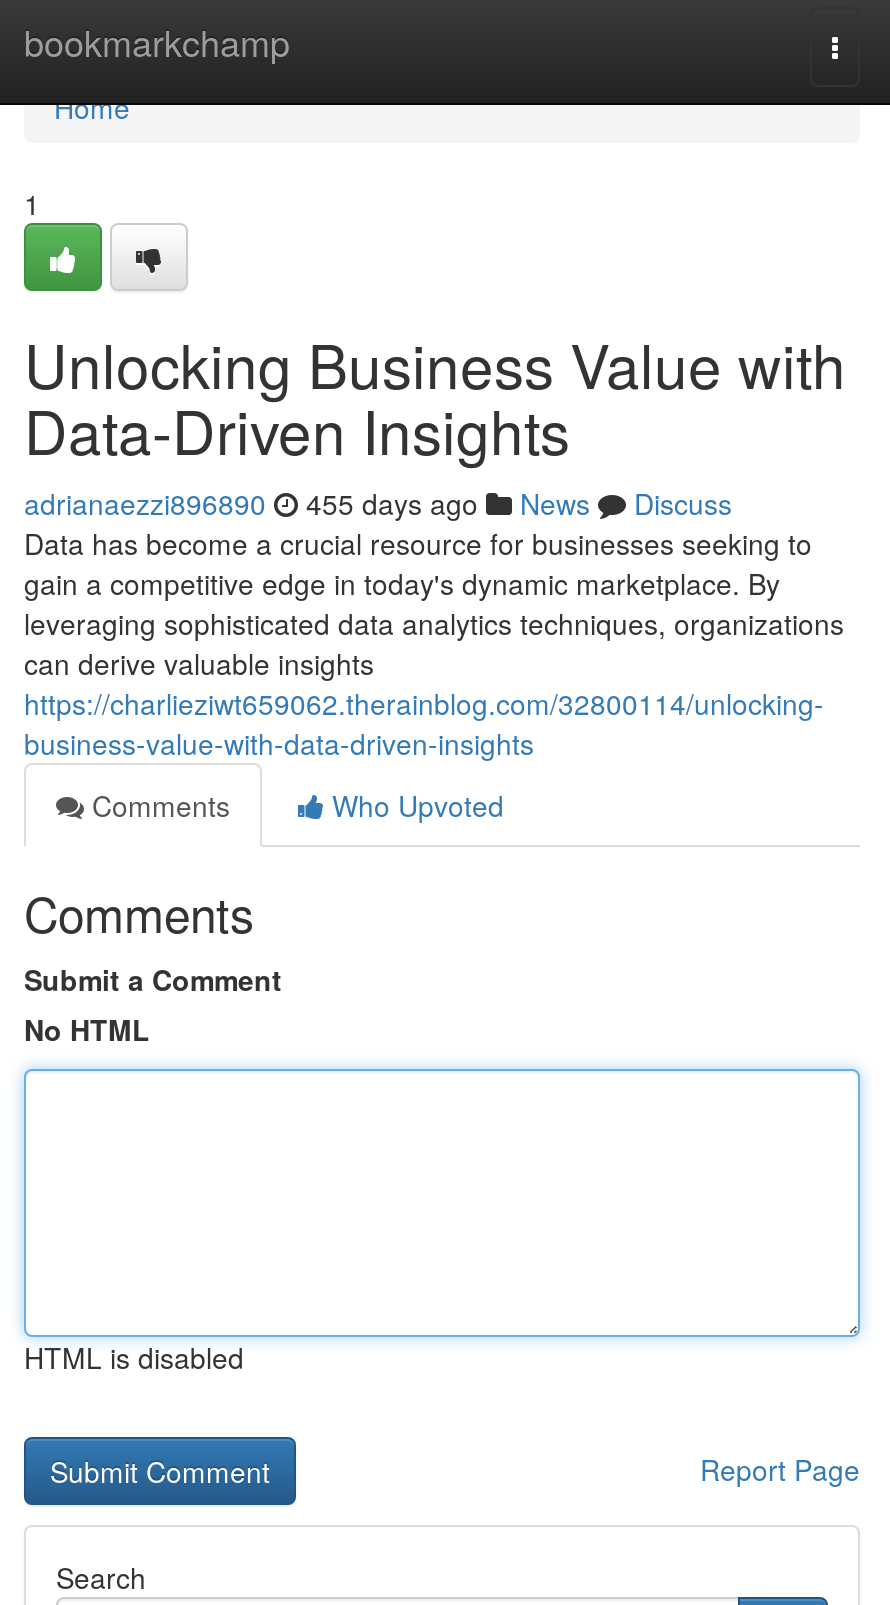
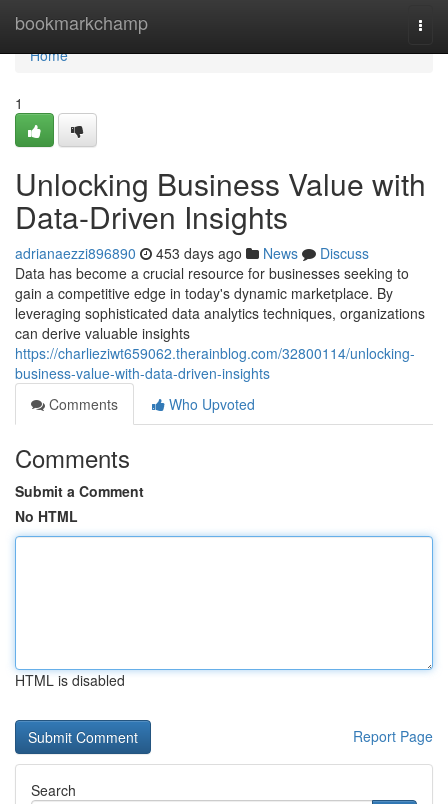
[24,483,732,523] adrianaezzi896890 455 days ago News Discuss -> [15,243,369,263] adrianaezzi896890 453 days ago News Discuss

